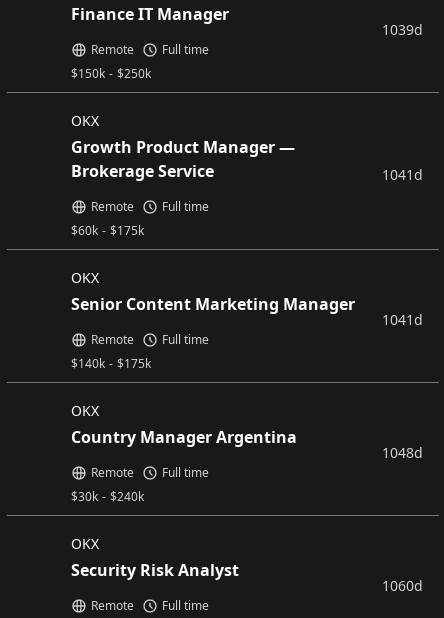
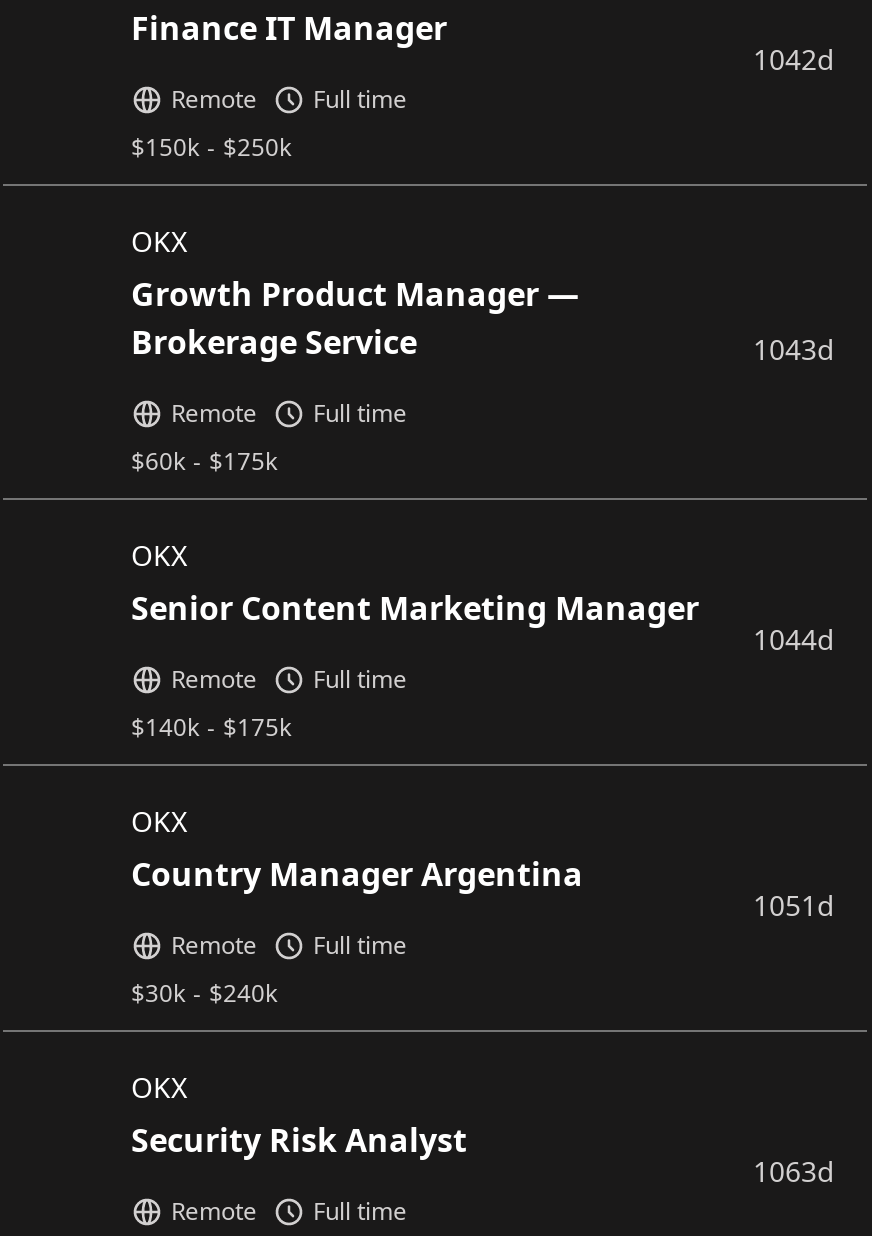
[382,20,423,39] 1039d -> [753,40,835,78] 1042d
[382,165,423,184] 1041d -> [753,330,835,368] 1043d
[382,310,423,329] 1041d -> [753,620,835,658] 1044d
[382,443,423,462] 1048d -> [753,886,835,924] 1051d
[382,576,423,595] 1060d -> [753,1152,835,1190] 1063d

